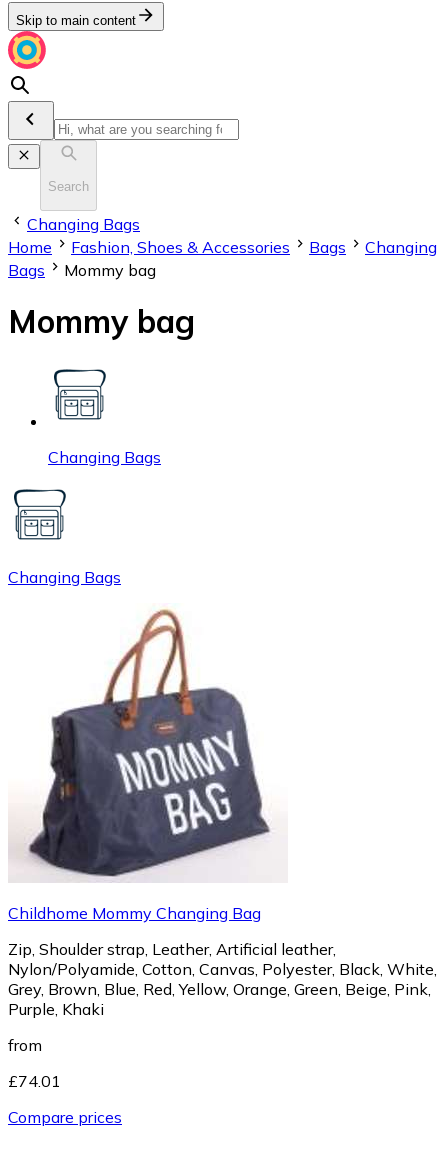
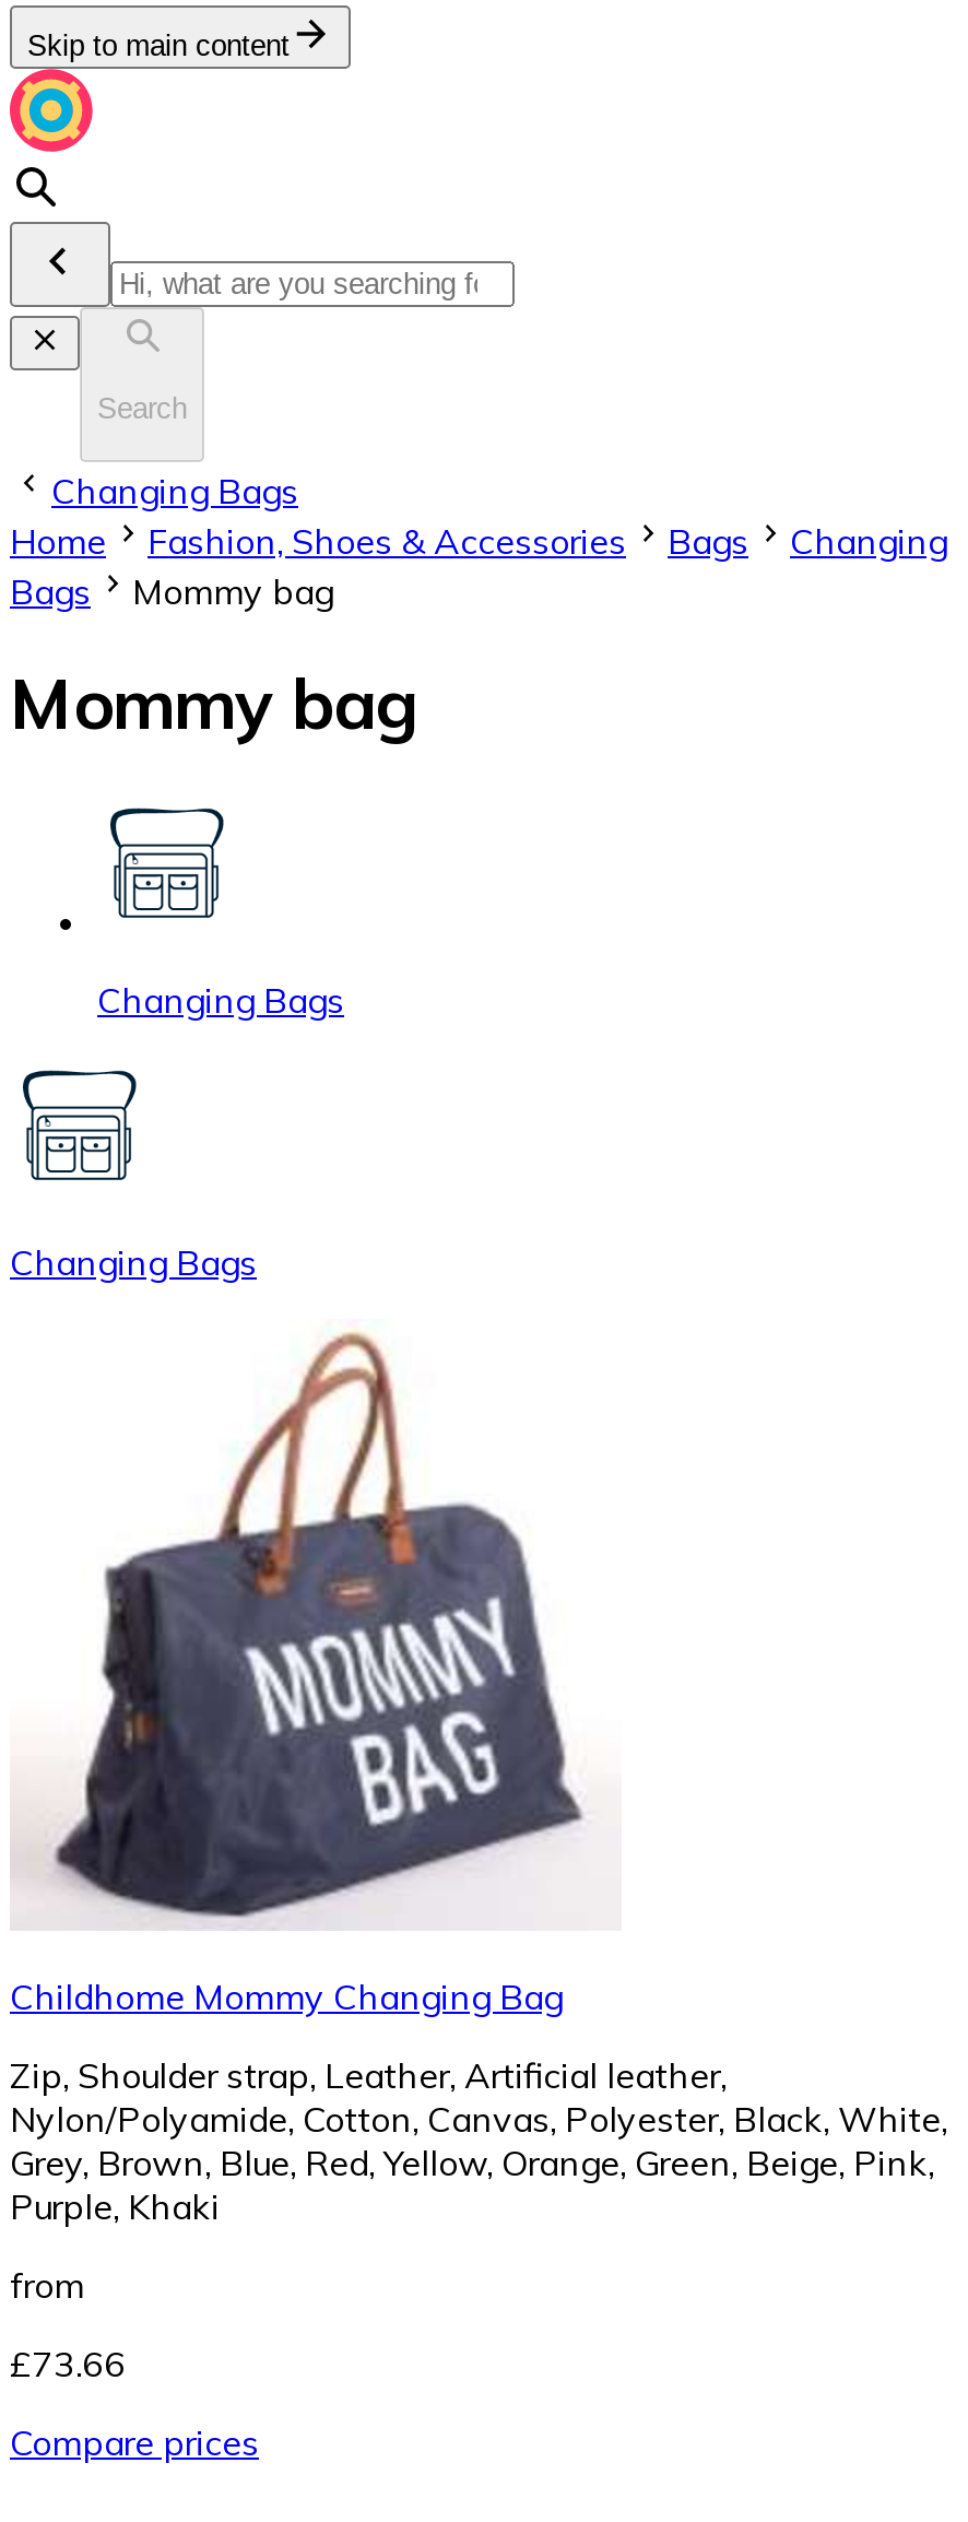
[8,1070,61,1090] £74.01 -> [10,2341,126,2384] £73.66

